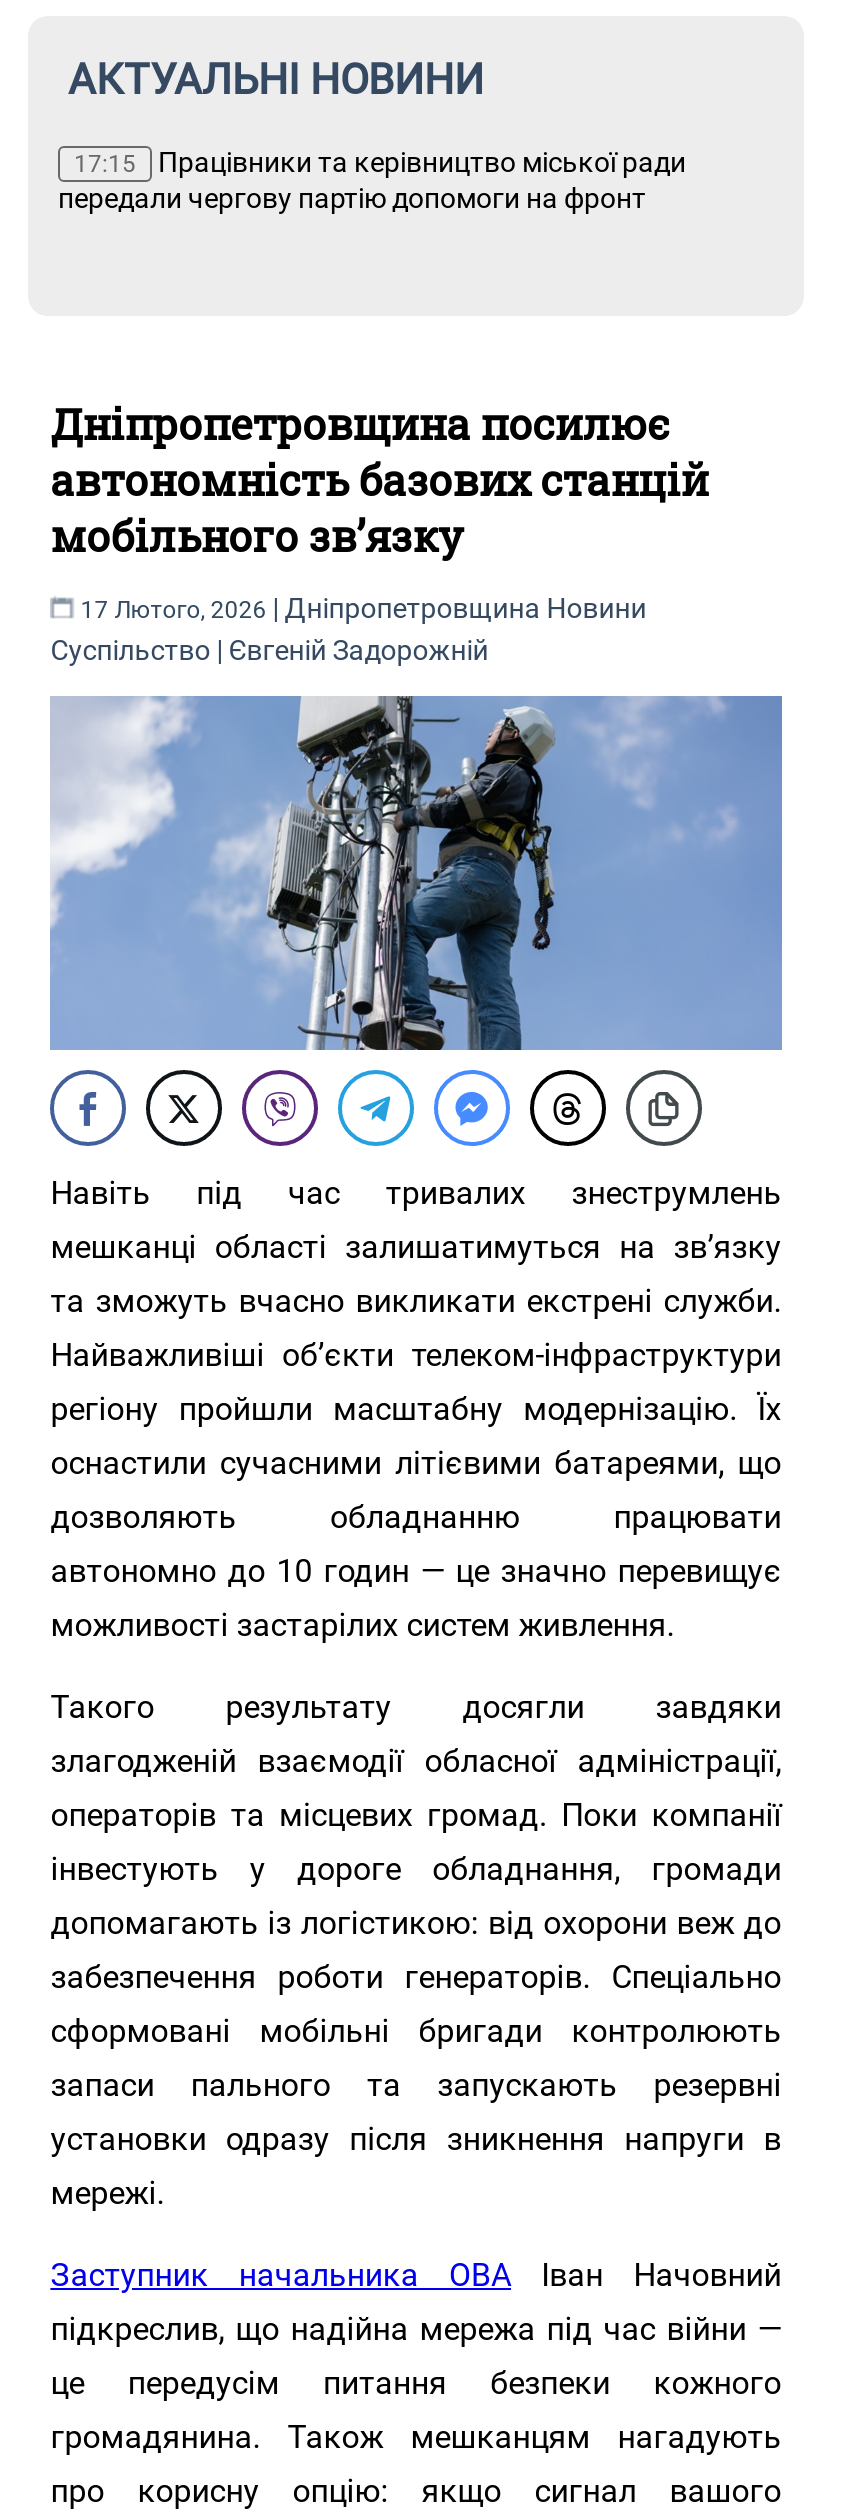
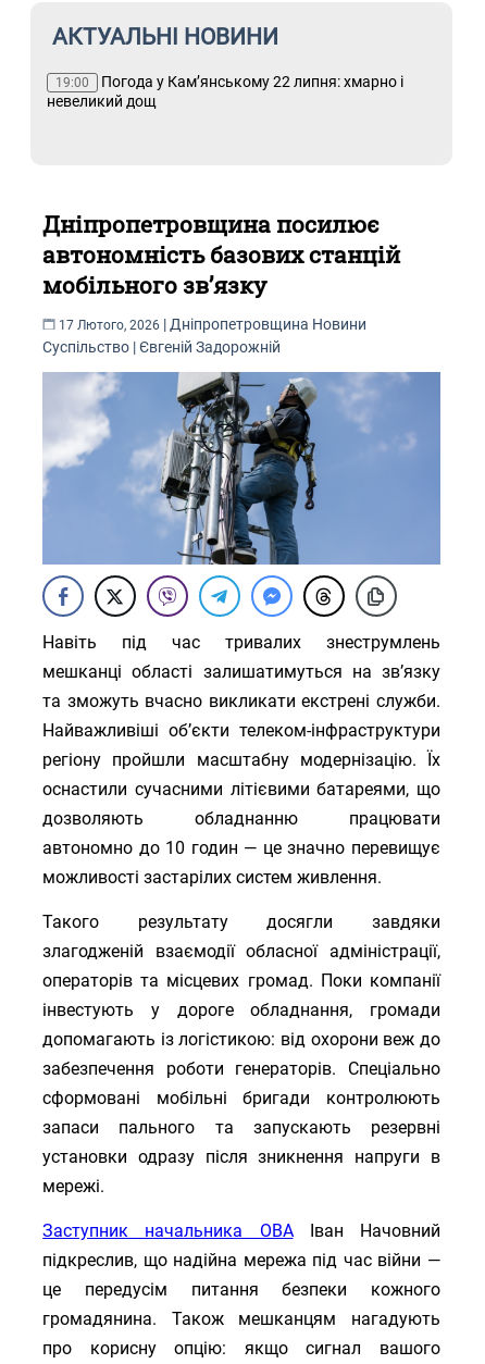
[58,146,686,214] 17:15 Працівники та керівництво міської ради | передали чергову партію допомоги на фронт -> [47,73,403,110] 19:00 Погода у Кам’янському 22 липня: хмарно і | невеликий дощ

